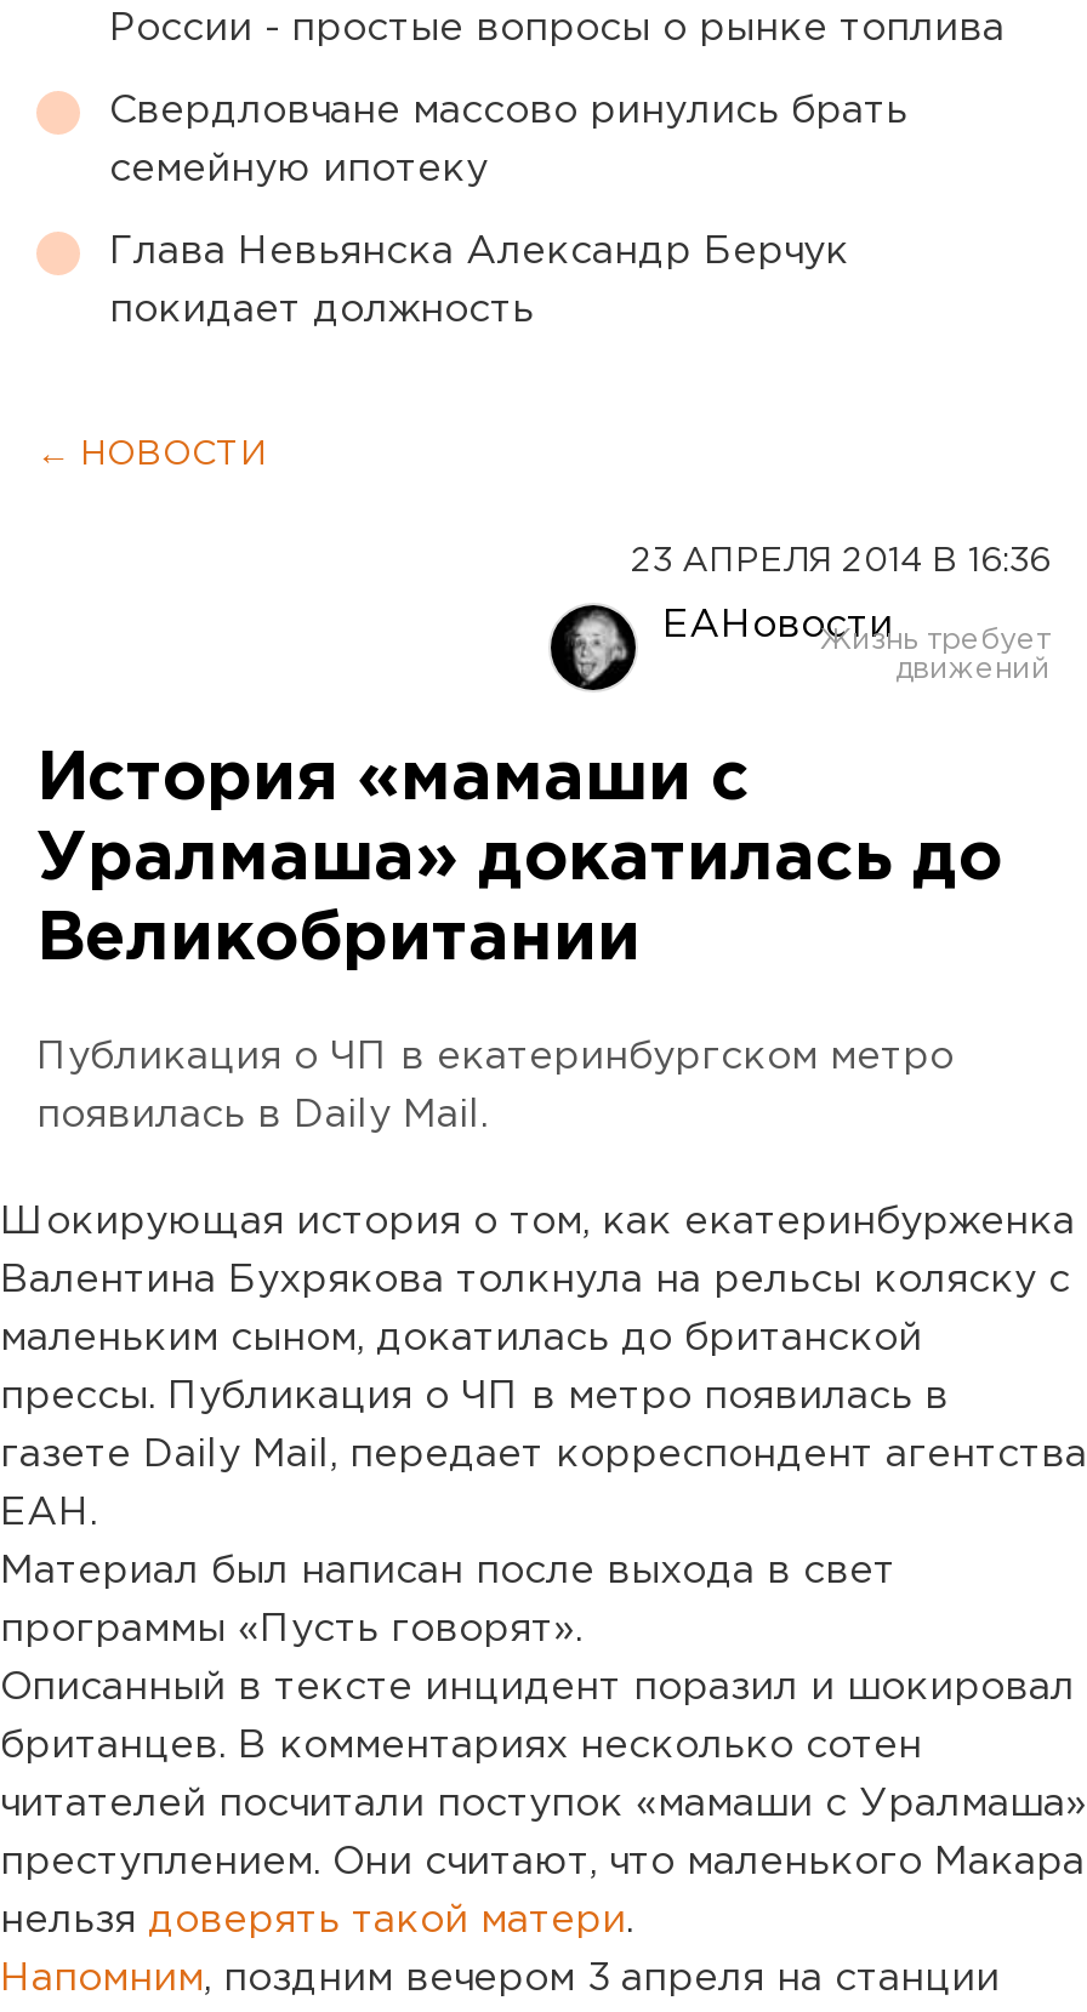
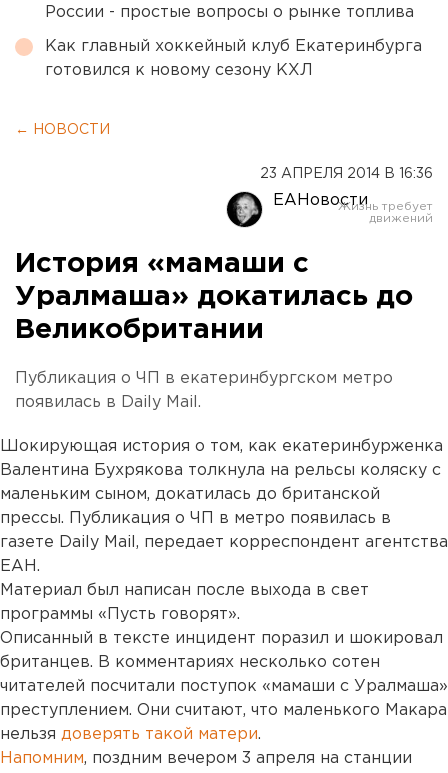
[109,93,907,328] Свердловчане массово ринулись брать | семейную ипотеку | Глава Невьянска Александр Берчук | покидает должность -> [45,39,422,78] Как главный хоккейный клуб Екатеринбурга | готовился к новому сезону КХЛ

